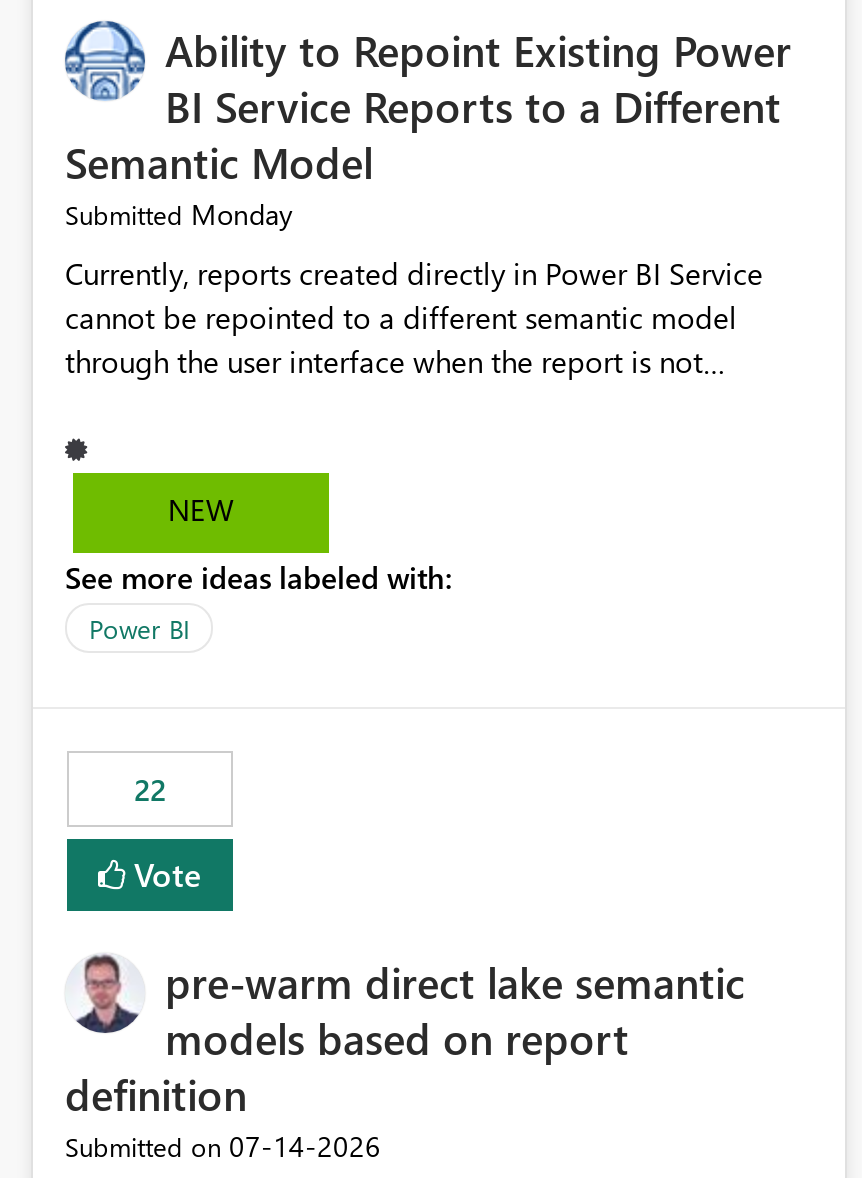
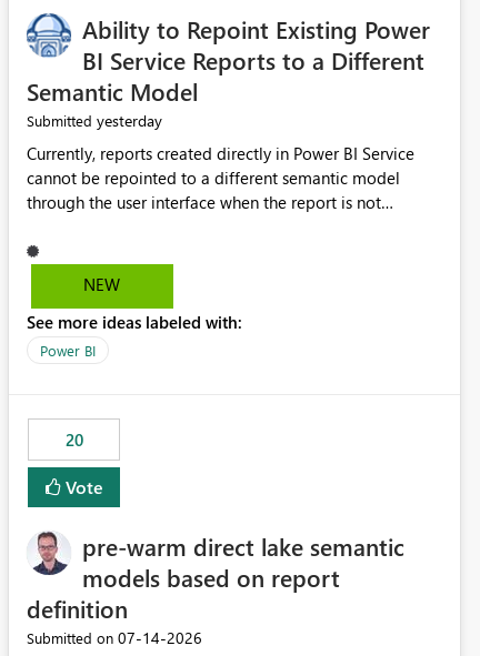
[65,196,293,234] Submitted Monday -> [27,110,162,131] Submitted yesterday
[134,770,166,810] 22 -> [65,429,83,451] 20

